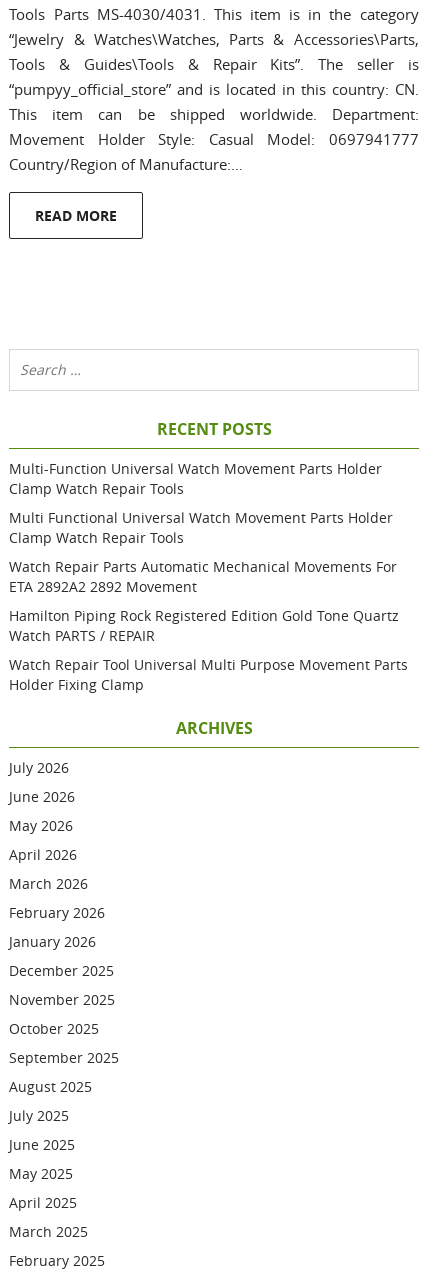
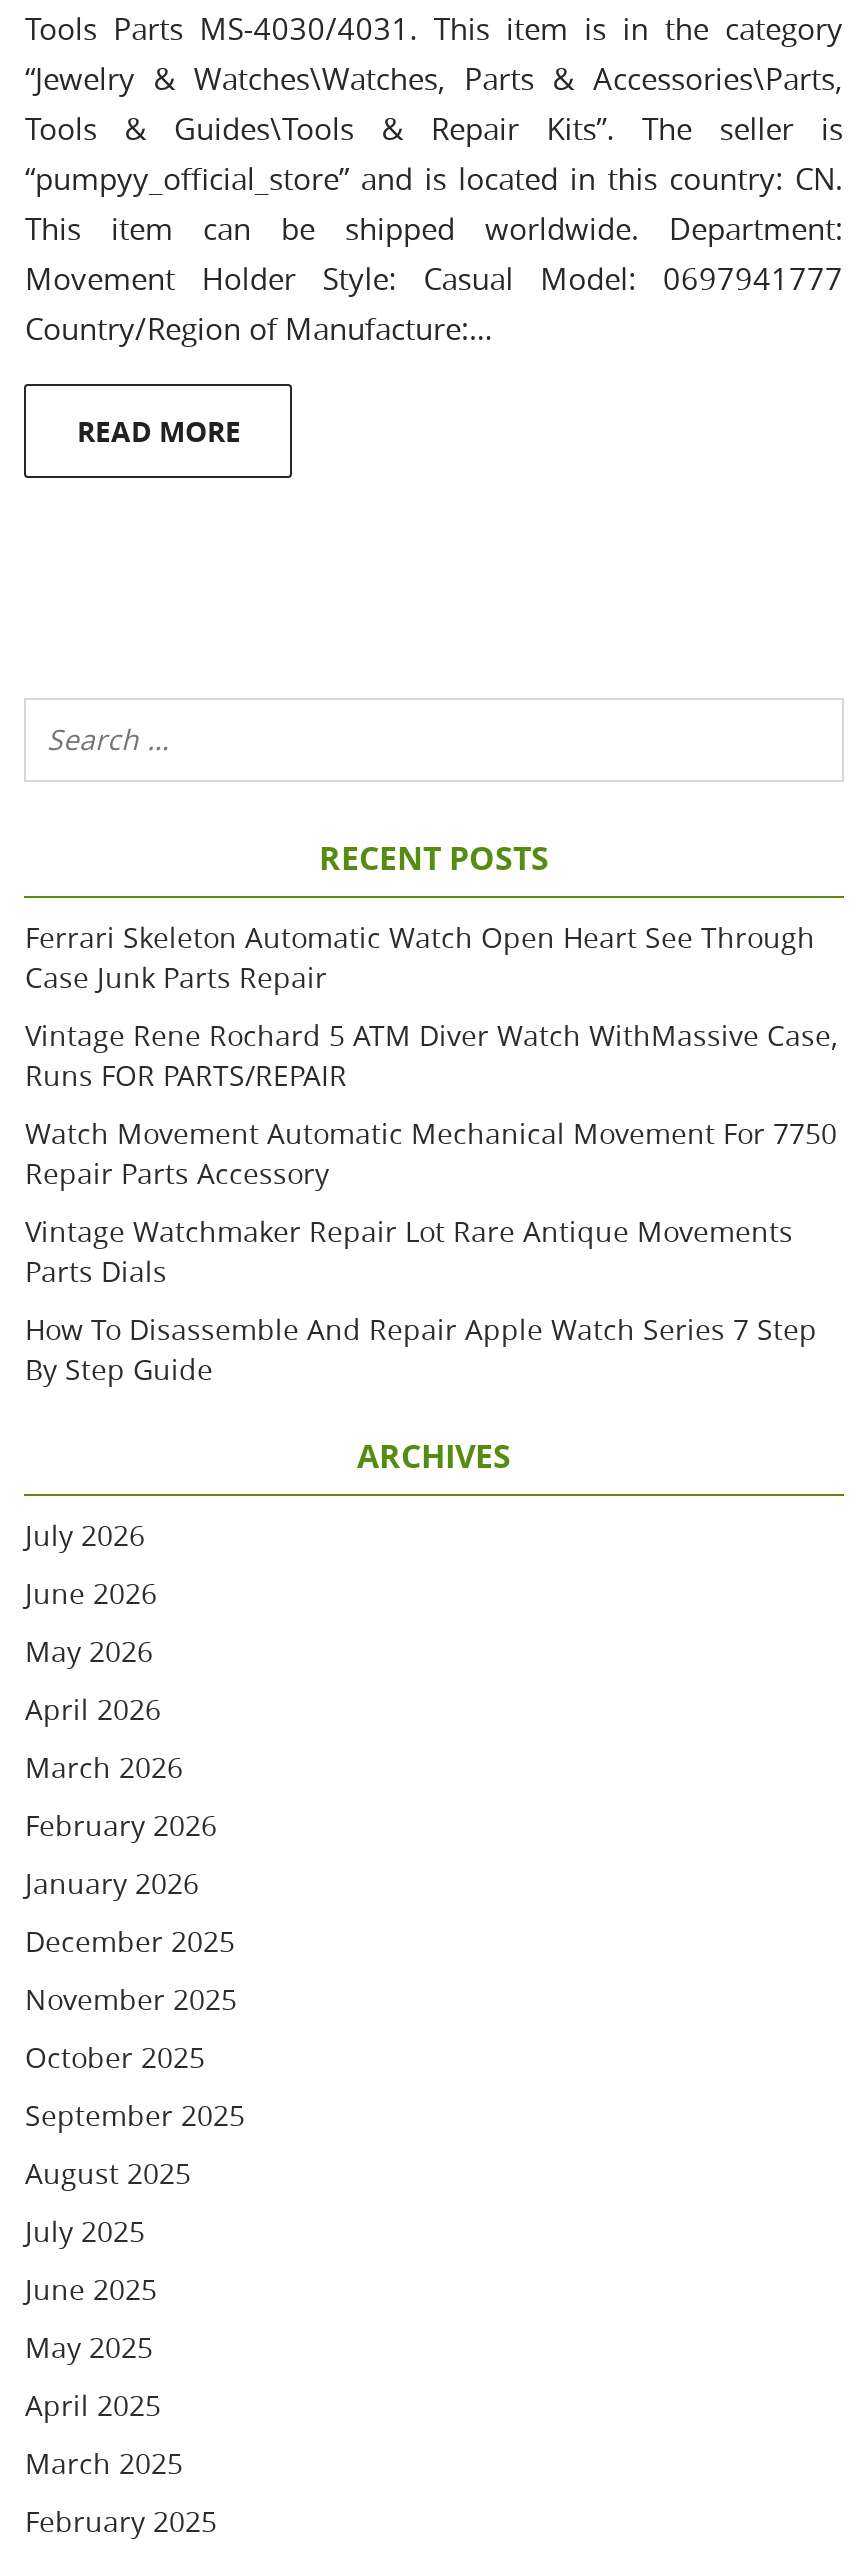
[9,459,382,498] Multi-Function Universal Watch Movement Parts Holder | Clamp Watch Repair Tools -> [25,918,815,996] Ferrari Skeleton Automatic Watch Open Heart See Through | Case Junk Parts Repair
[9,508,393,547] Multi Functional Universal Watch Movement Parts Holder | Clamp Watch Repair Tools -> [25,1016,837,1094] Vintage Rene Rochard 5 ATM Diver Watch WithMassive Case, | Runs FOR PARTS/REPAIR
[9,557,397,596] Watch Repair Parts Automatic Mechanical Movements For | ETA 2892A2 2892 Movement -> [25,1114,837,1192] Watch Movement Automatic Mechanical Movement For 7750 | Repair Parts Accessory
[9,606,399,645] Hamilton Piping Rock Registered Edition Gold Tone Quartz | Watch PARTS / REPAIR -> [25,1212,793,1290] Vintage Watchmaker Repair Lot Rare Antique Movements | Parts Dials
[9,655,408,694] Watch Repair Tool Universal Multi Purpose Movement Parts | Holder Fixing Clamp -> [25,1310,817,1388] How To Disassemble And Repair Apple Watch Series 7 Step | By Step Guide

